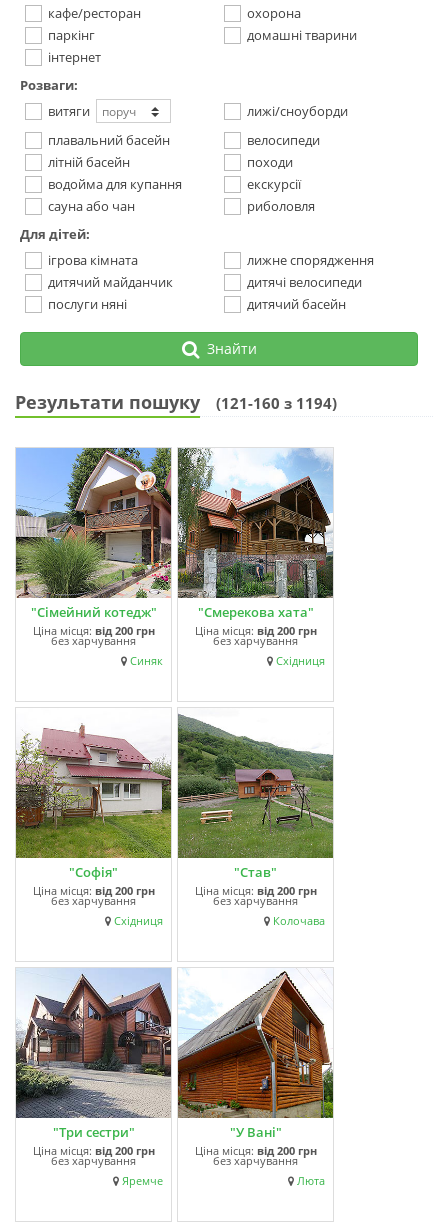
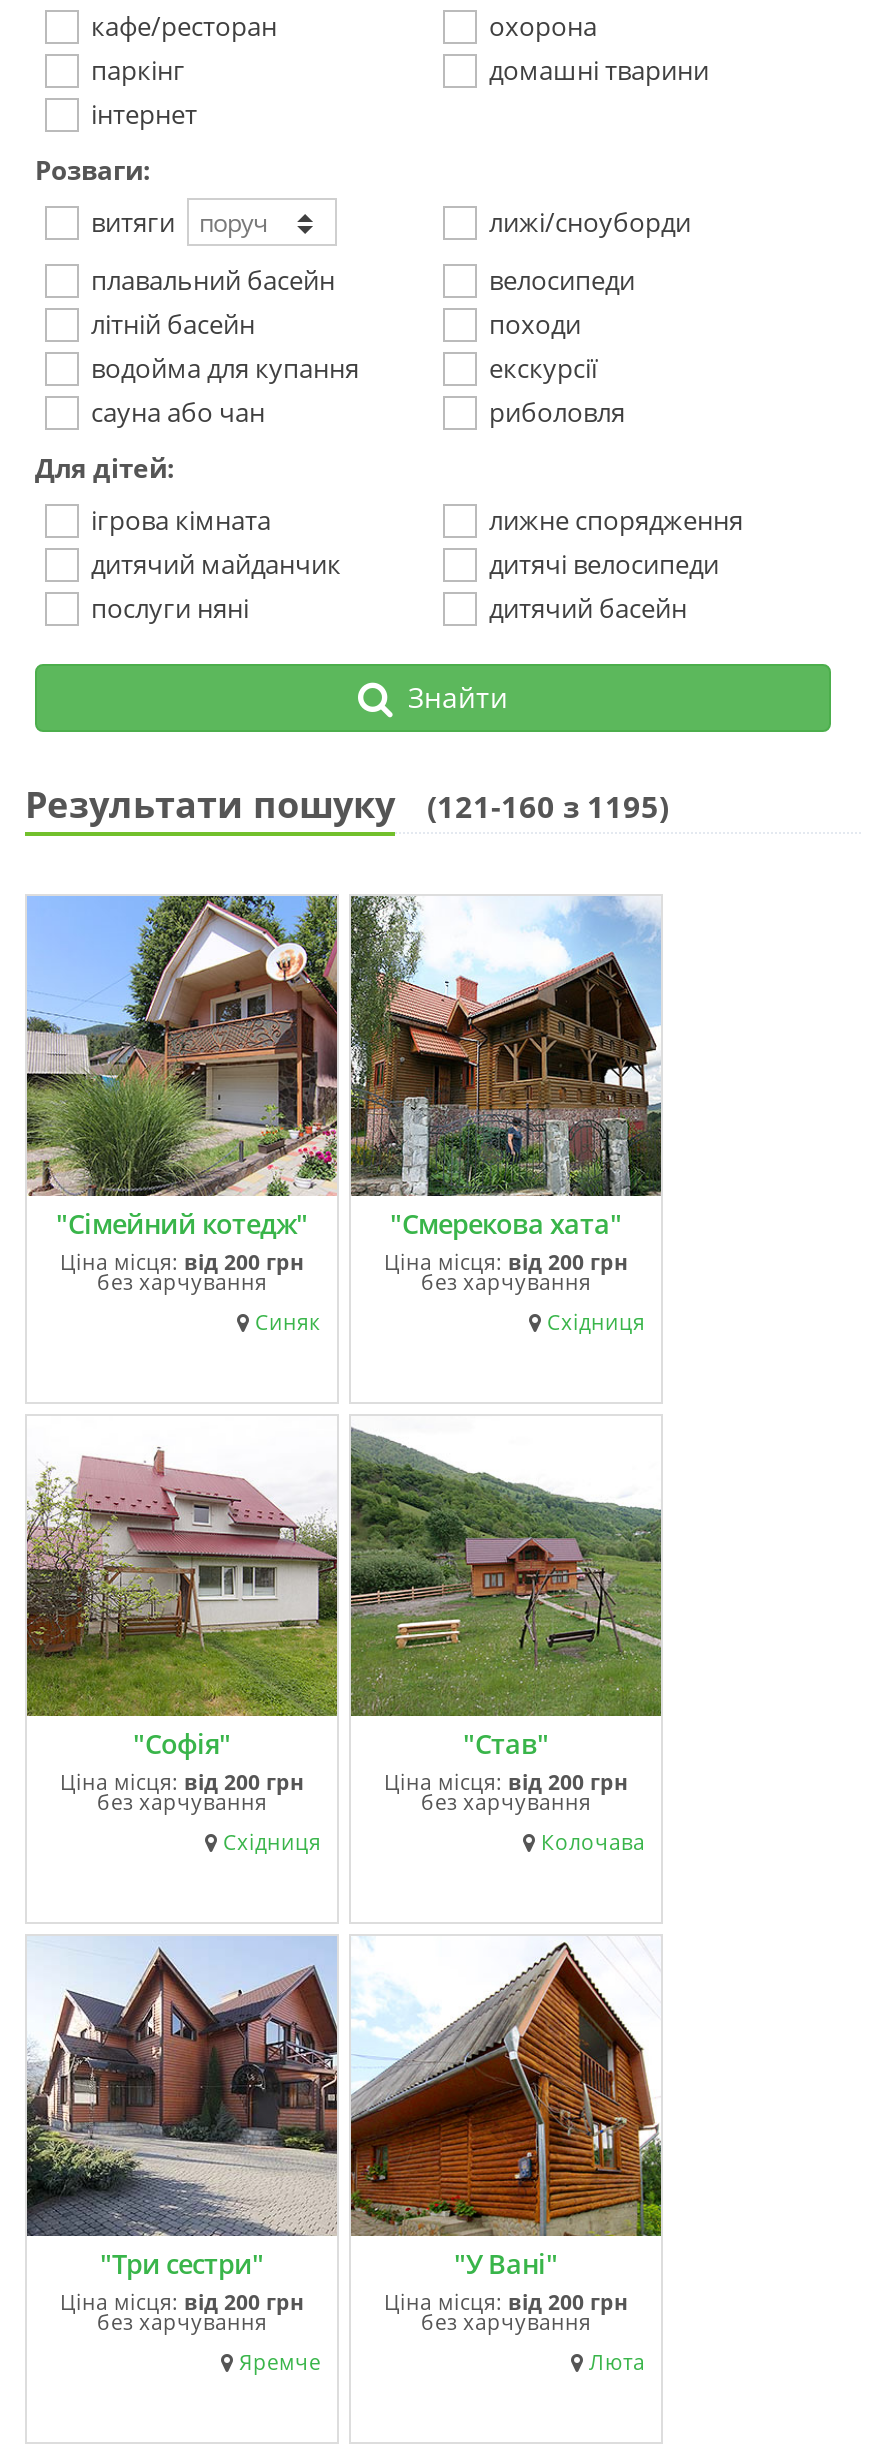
[15,390,337,414] Результати пошуку (121-160 з 1194) -> [25,780,669,828] Результати пошуку (121-160 з 1195)

